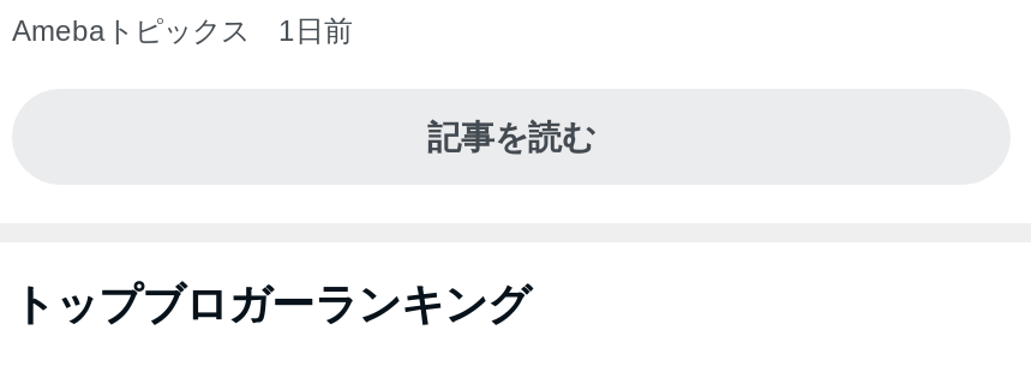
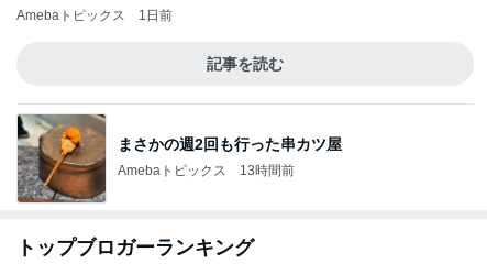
none -> [16,113,342,204] [image] | まさかの週2回も行った串カツ屋 | Amebaトピックス | 13時間前

